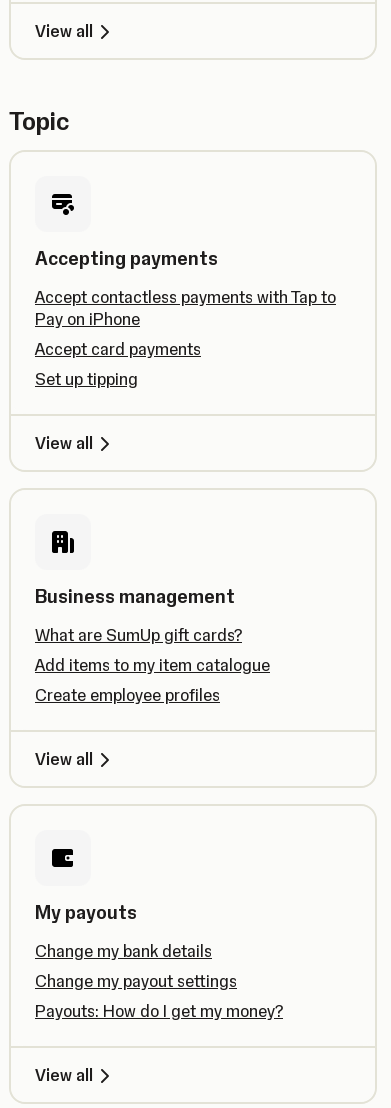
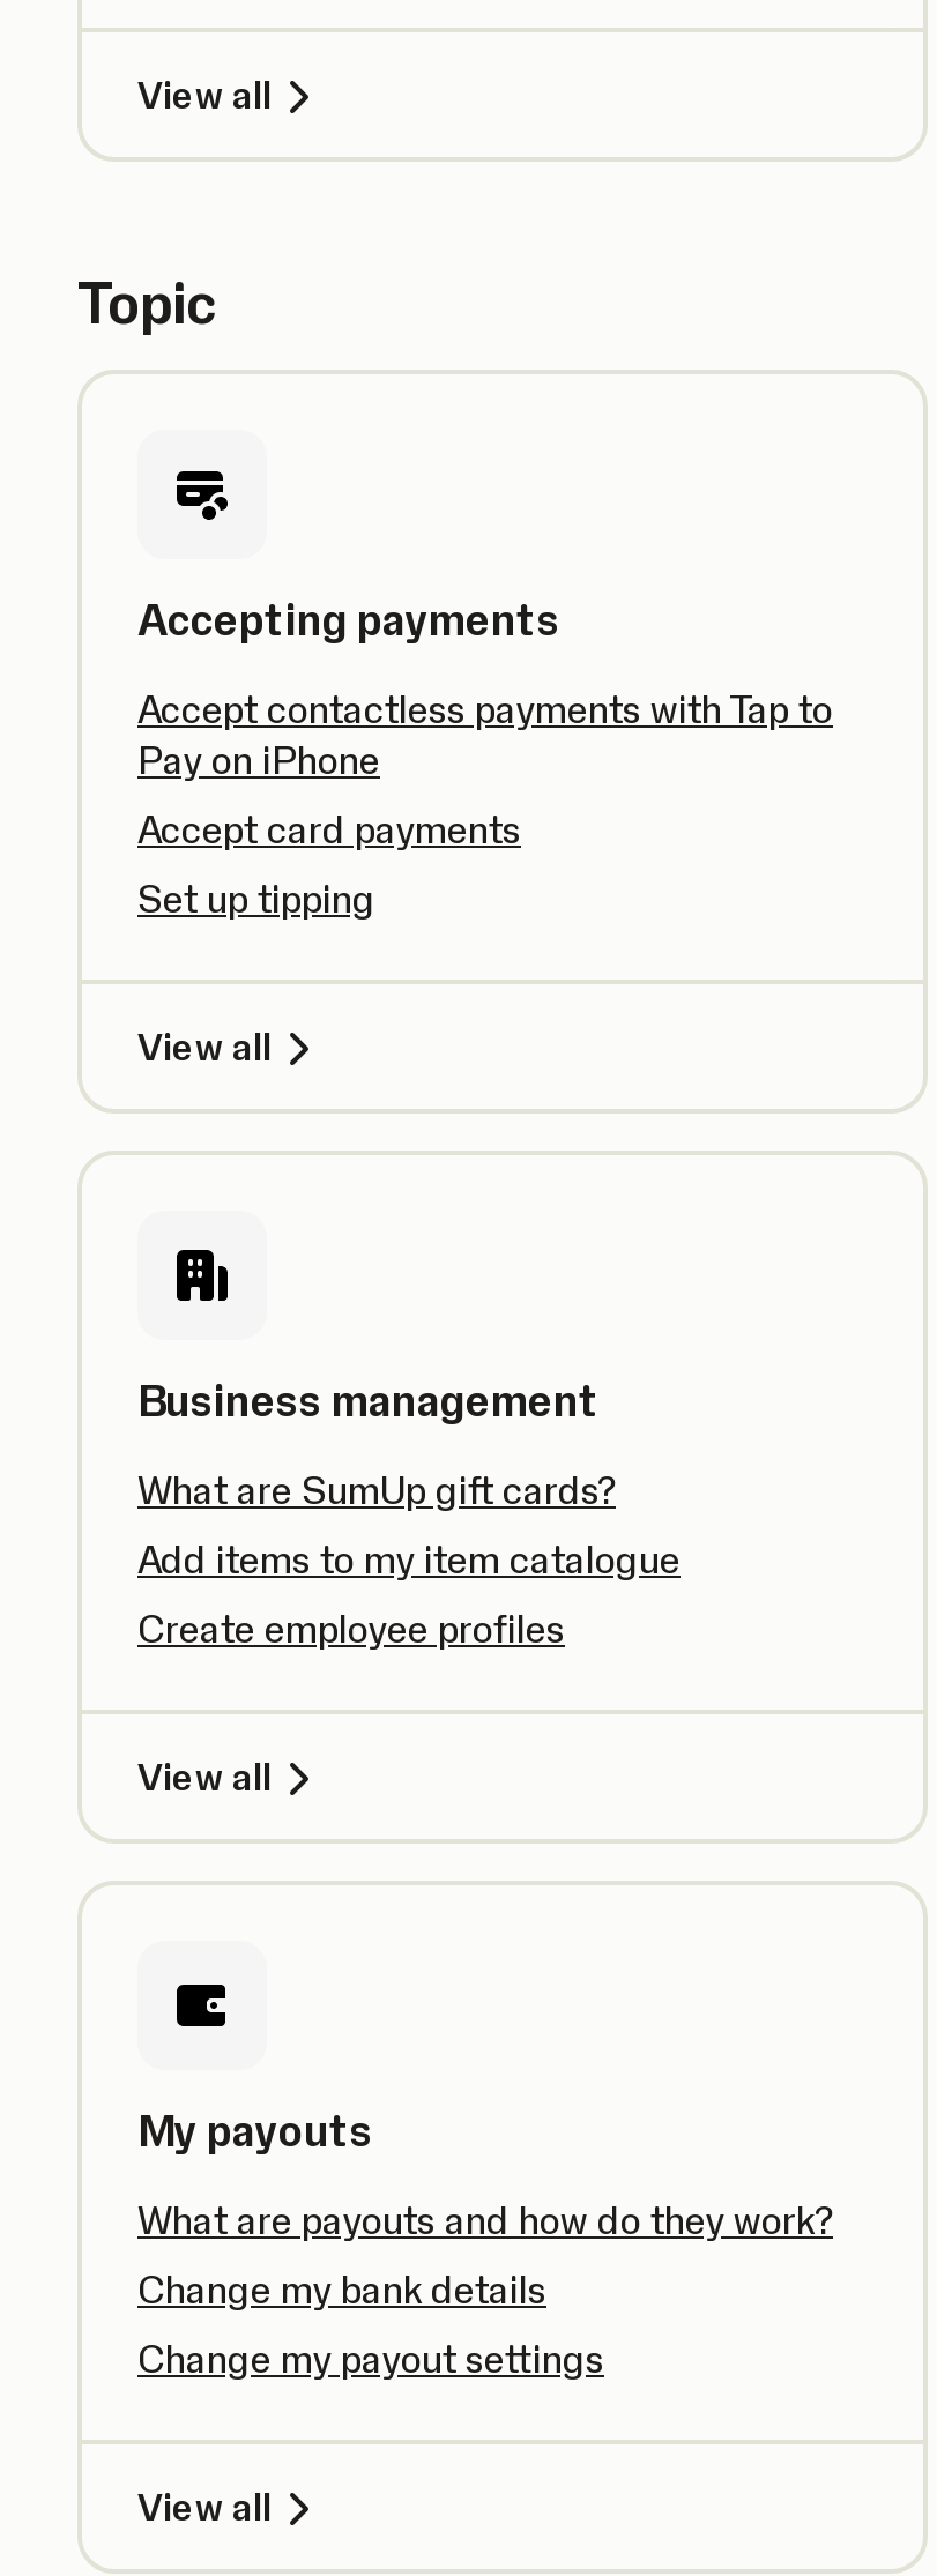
none -> [137,2197,833,2243] What are payouts and how do they work?
moved [35,941,237,991] -> [137,2266,604,2382]: Change my bank details | Change my payout settings
[35,1001,283,1021] Payouts: How do I get my money? -> none

